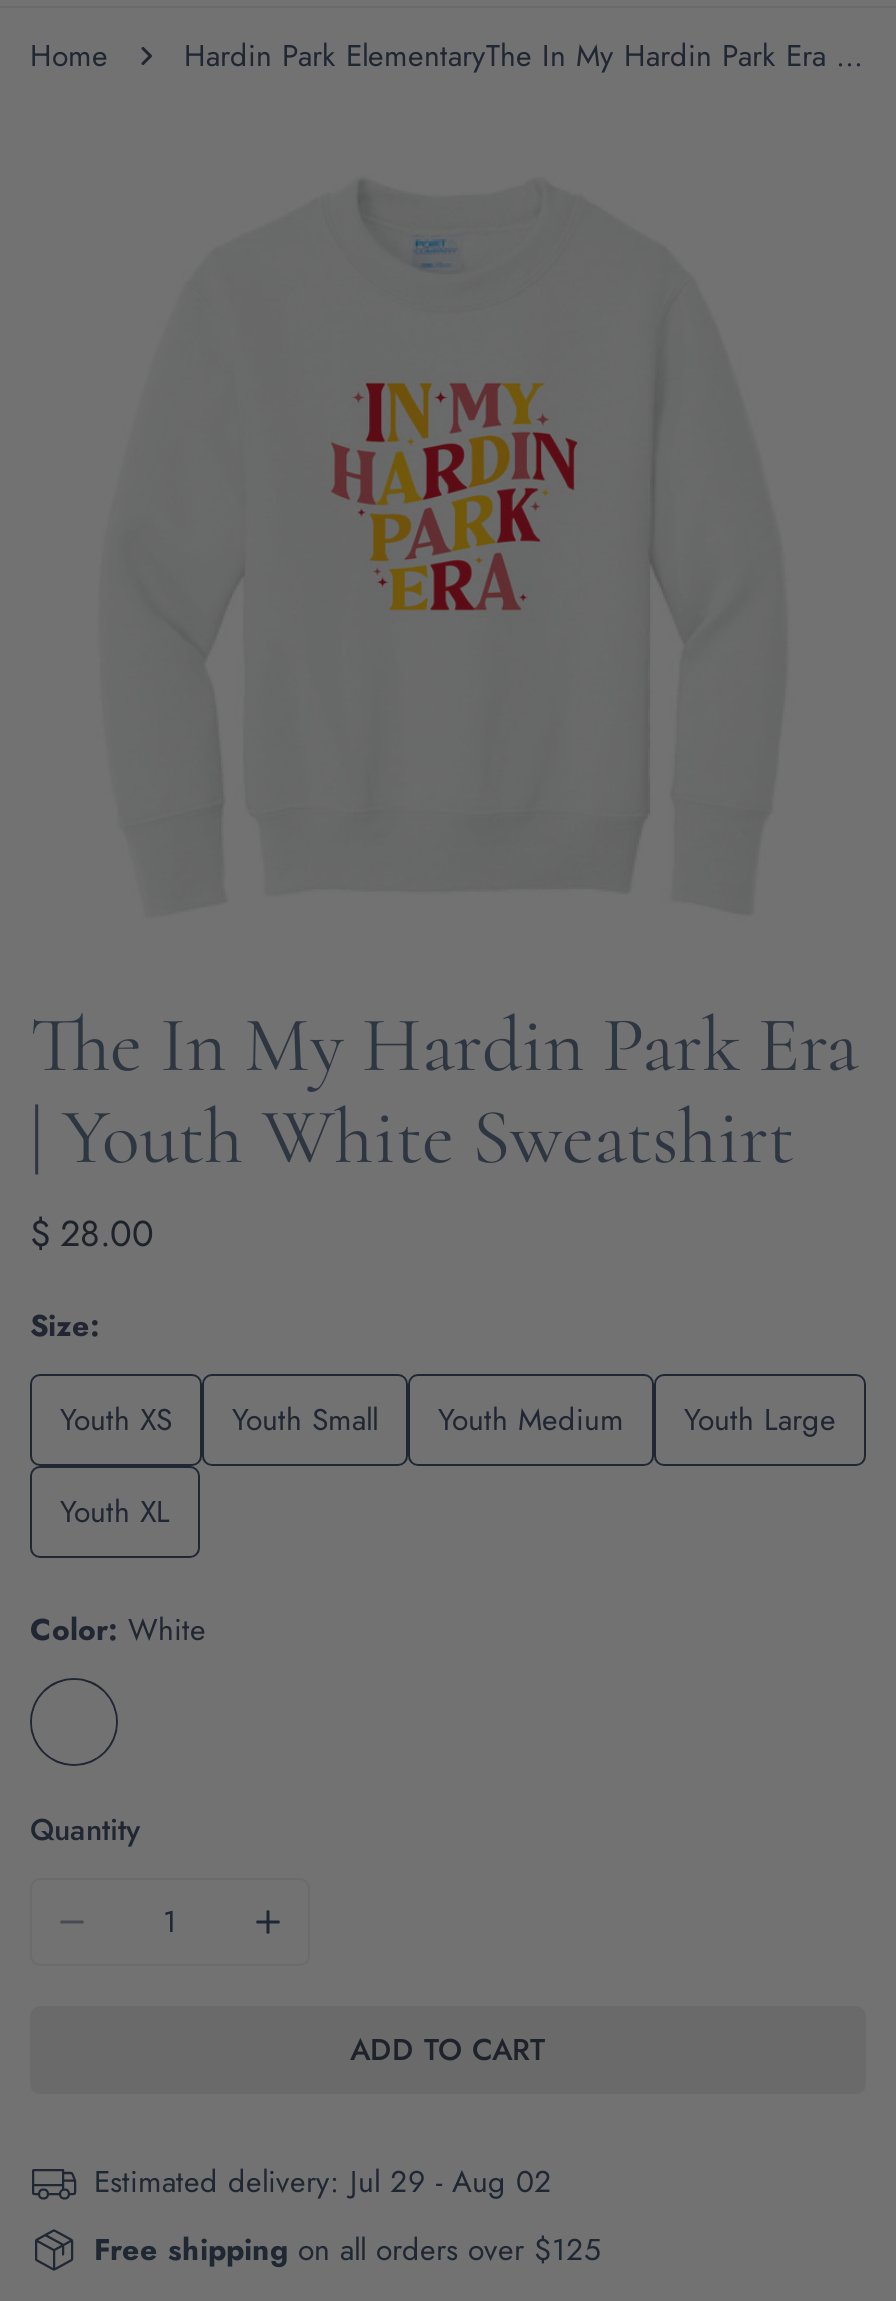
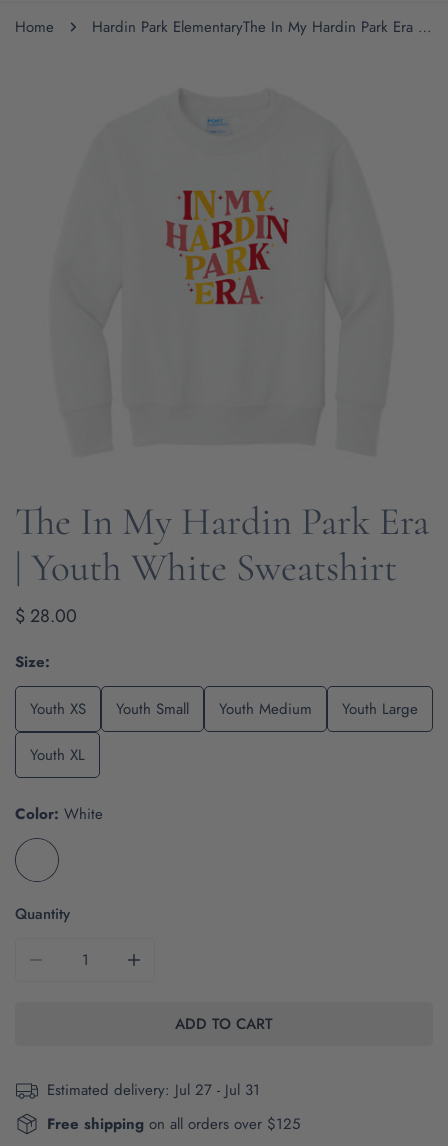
[94,2160,552,2204] Estimated delivery: Jul 29 - Aug 02 -> [47,1079,260,1101] Estimated delivery: Jul 27 - Jul 31

